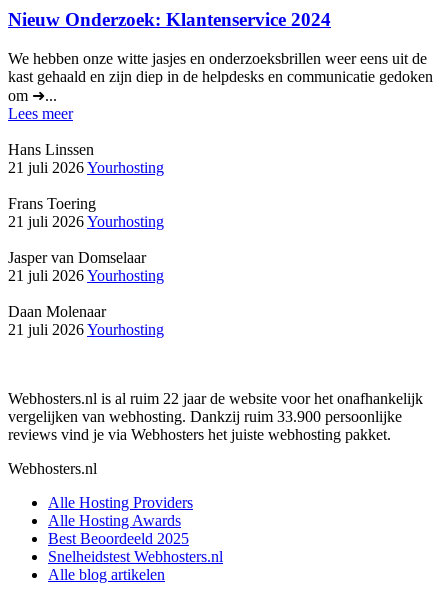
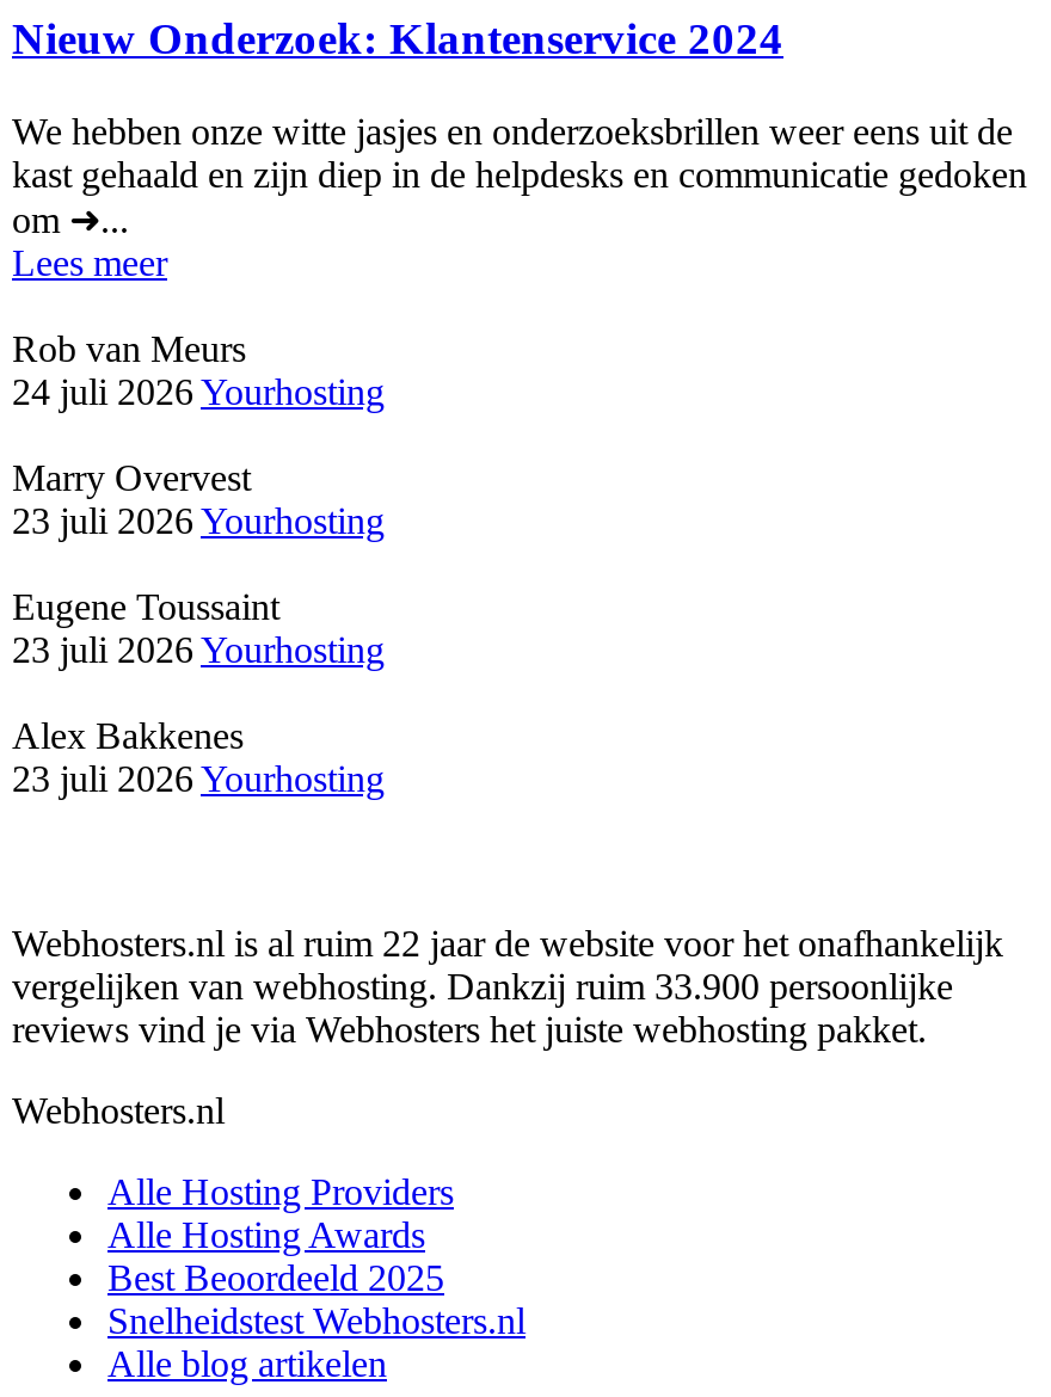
[8,141,164,176] Hans Linssen | 21 juli 2026 Yourhosting -> [12,328,385,412] Rob van Meurs | 24 juli 2026 Yourhosting
[8,195,164,230] Frans Toering | 21 juli 2026 Yourhosting -> [12,457,385,541] Marry Overvest | 23 juli 2026 Yourhosting
[8,249,164,284] Jasper van Domselaar | 21 juli 2026 Yourhosting -> [12,586,385,670] Eugene Toussaint | 23 juli 2026 Yourhosting
[8,303,164,338] Daan Molenaar | 21 juli 2026 Yourhosting -> [12,715,385,799] Alex Bakkenes | 23 juli 2026 Yourhosting

